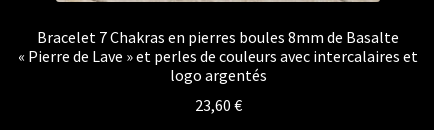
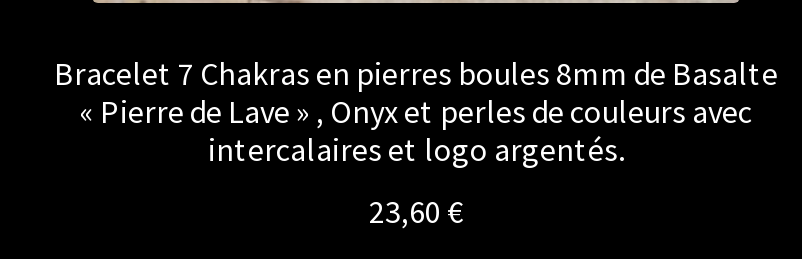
[18,45,418,84] « Pierre de Lave » et perles de couleurs avec intercalaires et | logo argentés -> [80,91,752,169] « Pierre de Lave » , Onyx et perles de couleurs avec | intercalaires et logo argentés.

